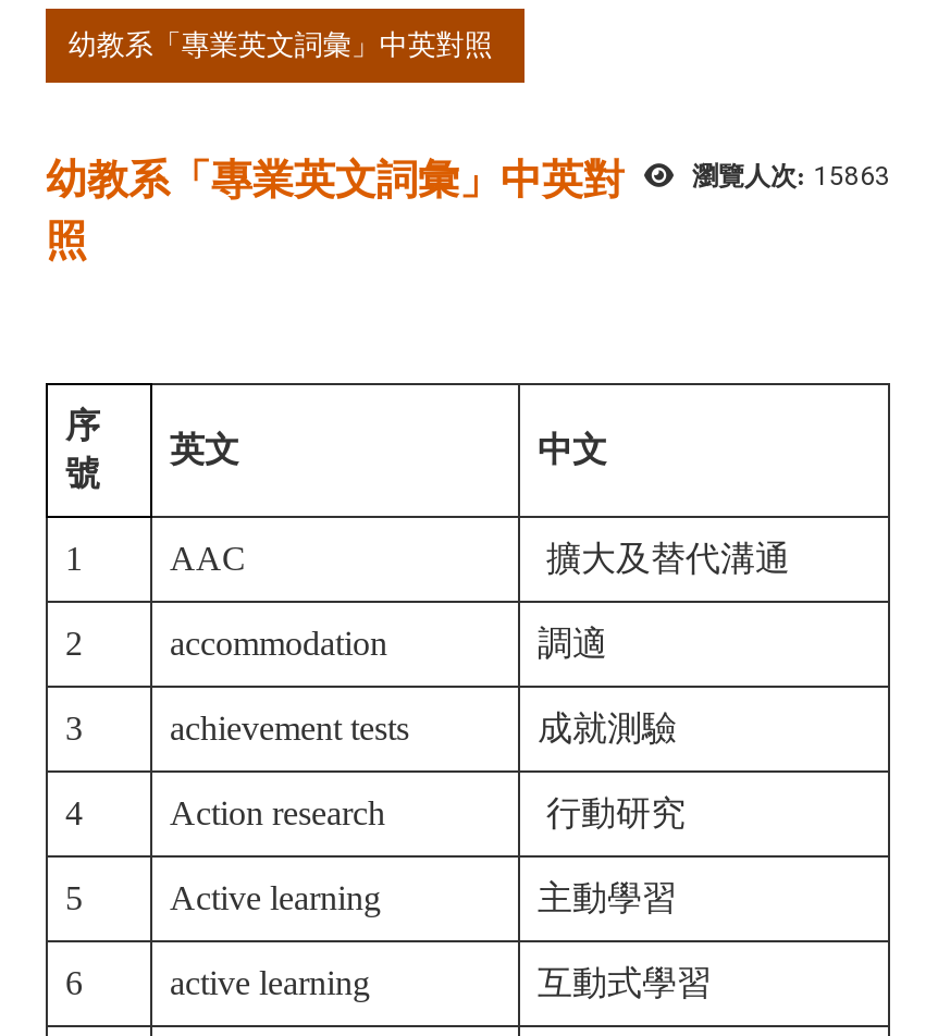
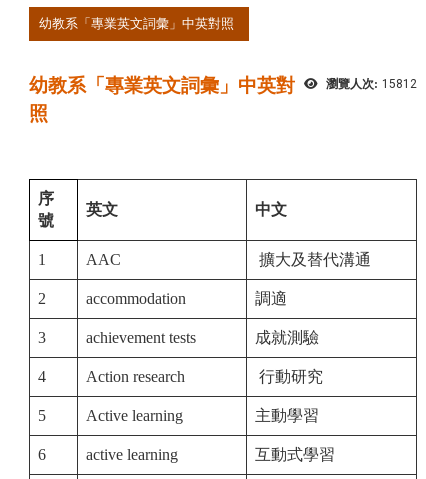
[692,161,890,192] 瀏覽人次: 15863 -> [326,77,417,91] 瀏覽人次: 15812

